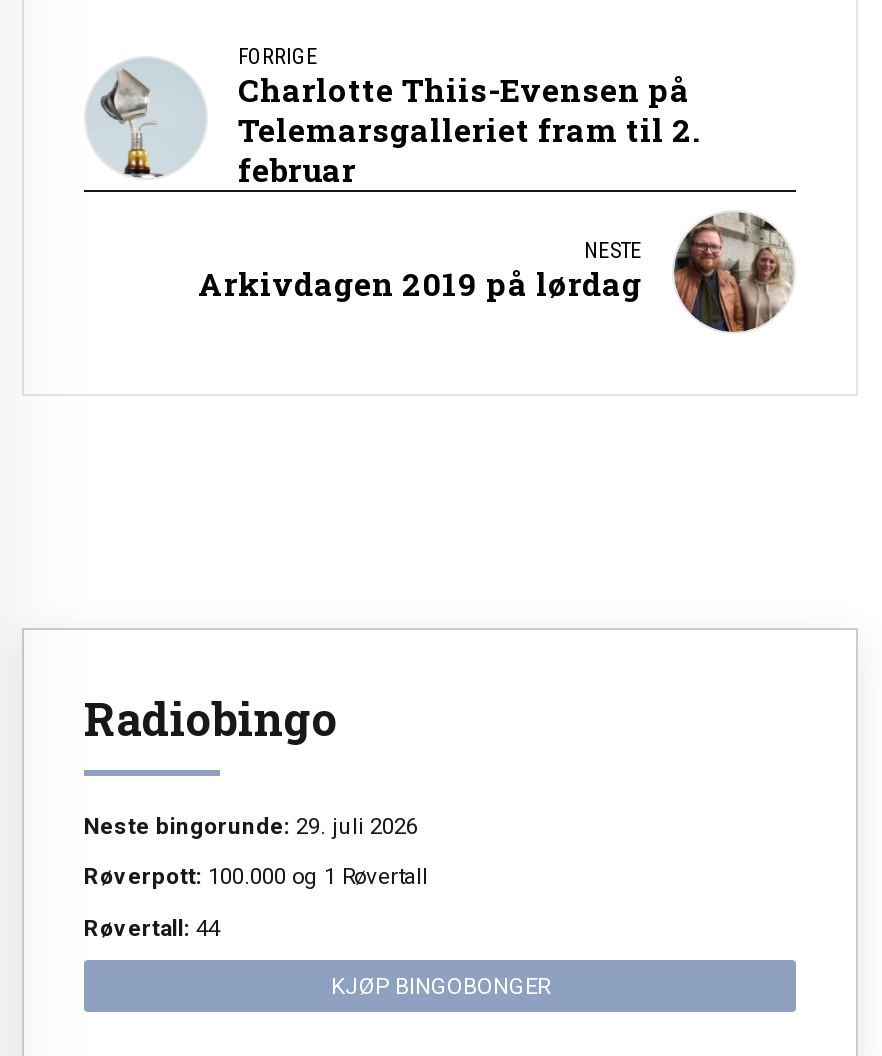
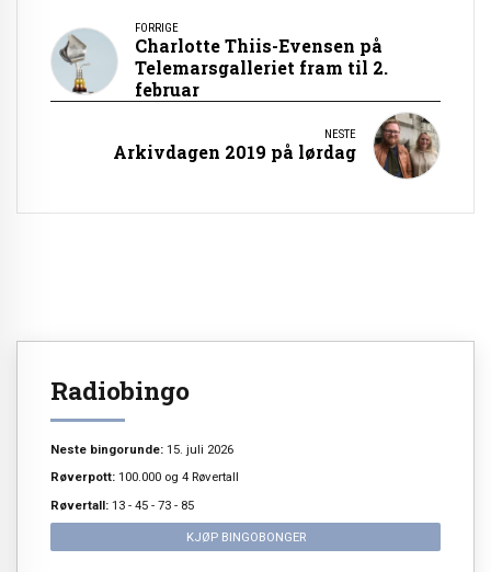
[84,813,418,841] Neste bingorunde: 29. juli 2026 -> [50,442,233,457] Neste bingorunde: 15. juli 2026
[84,863,428,891] Røverpott: 100.000 og 1 Røvertall -> [50,469,239,485] Røverpott: 100.000 og 4 Røvertall
[84,913,220,941] Røvertall: 44 -> [50,497,194,512] Røvertall: 13 - 45 - 73 - 85

